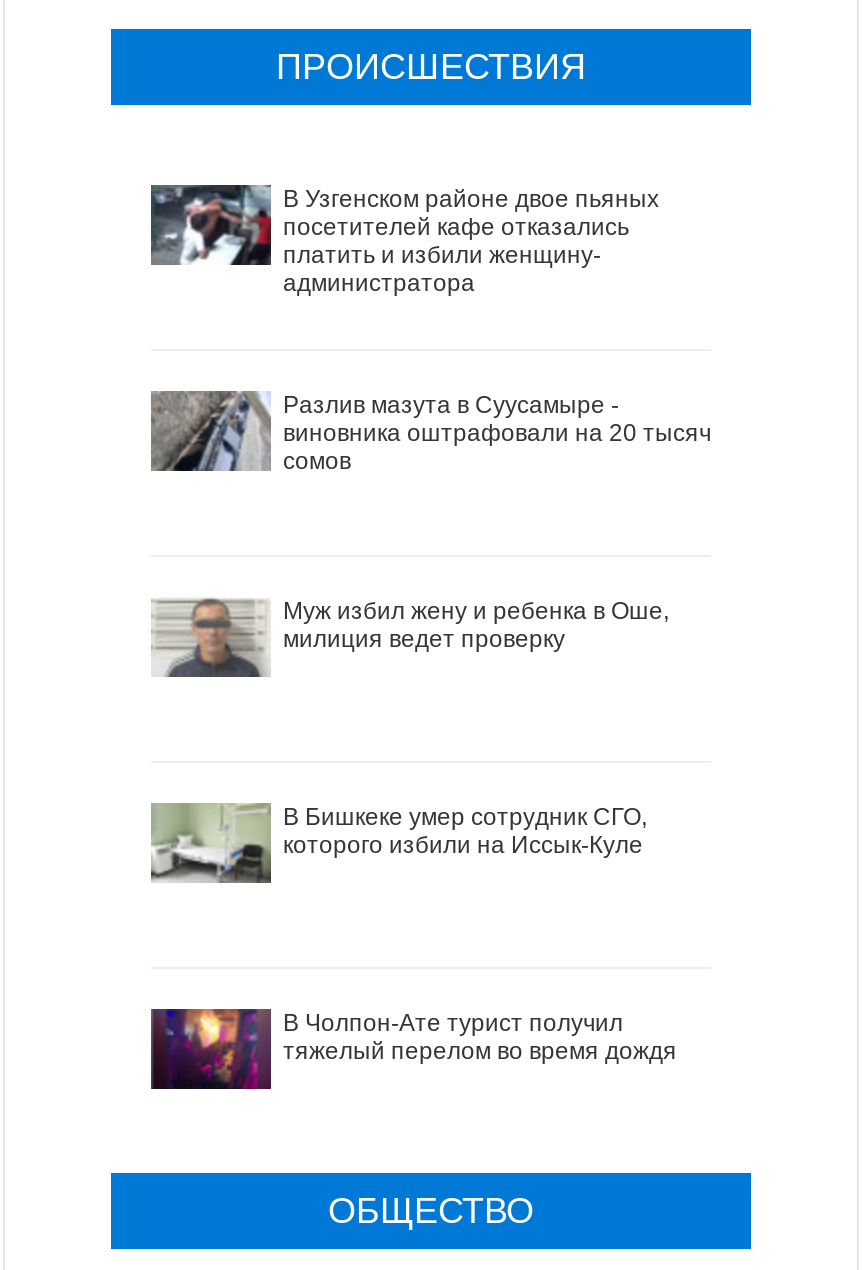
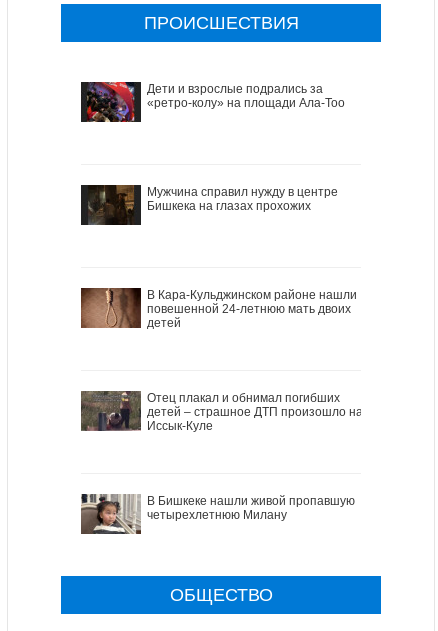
[151,183,659,297] [image] | В Узгенском районе двое пьяных | посетителей кафе отказались | платить и избили женщину- | администратора -> [81,81,345,123] [image] | Дети и взрослые подрались за | «ретро-колу» на площади Ала-Тоо
[151,391,711,475] [image] | Разлив мазута в Суусамыре - | виновника оштрафовали на 20 тысяч | сомов -> [81,185,338,226] [image] | Мужчина справил нужду в центре | Бишкека на глазах прохожих
[151,597,669,679] [image] | Муж избил жену и ребенка в Оше, | милиция ведет проверку -> [80,287,357,330] [image] | В Кара-Кульджинском районе нашли | повешенной 24-летнюю мать двоих | детей
[151,803,647,883] [image] | В Бишкеке умер сотрудник СГО, | которого избили на Иссык-Куле -> [80,391,363,433] [image] | Отец плакал и обнимал погибших | детей – страшное ДТП произошло на | Иссык-Куле
[151,1009,677,1089] [image] | В Чолпон-Ате турист получил | тяжелый перелом во время дождя -> [81,494,355,535] [image] | В Бишкеке нашли живой пропавшую | четырехлетнюю Милану

